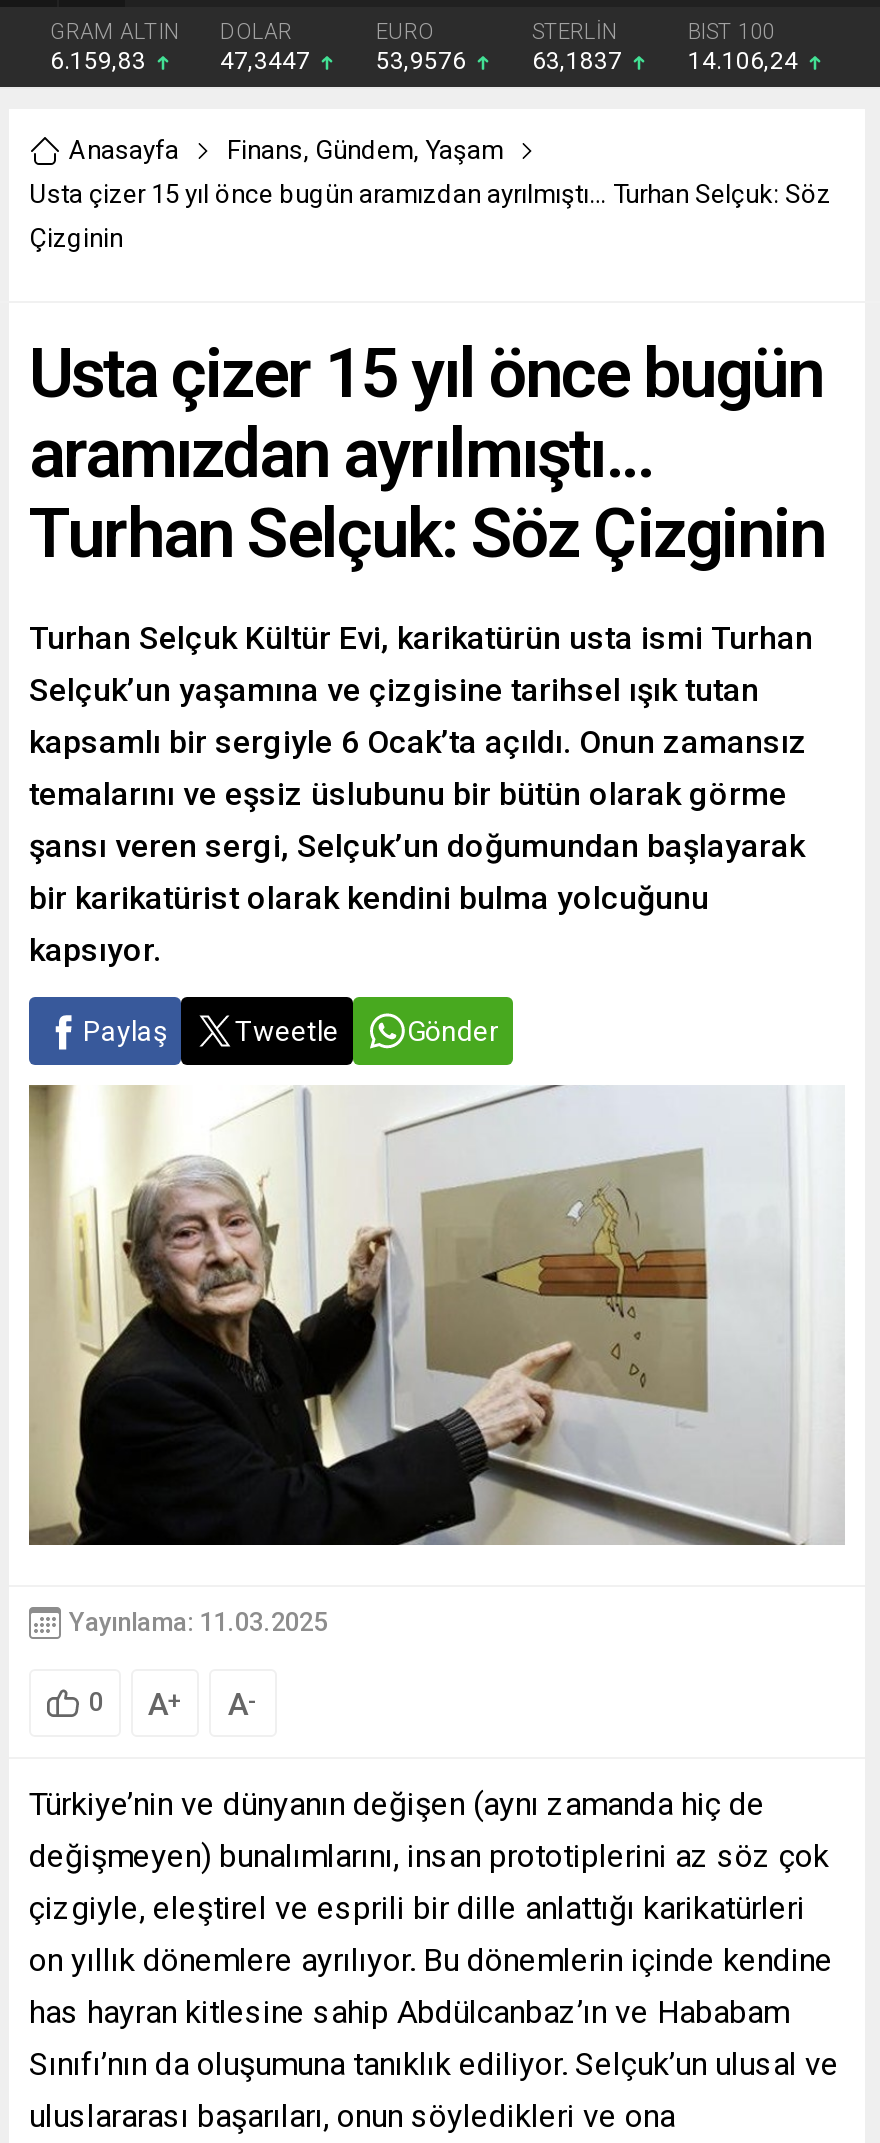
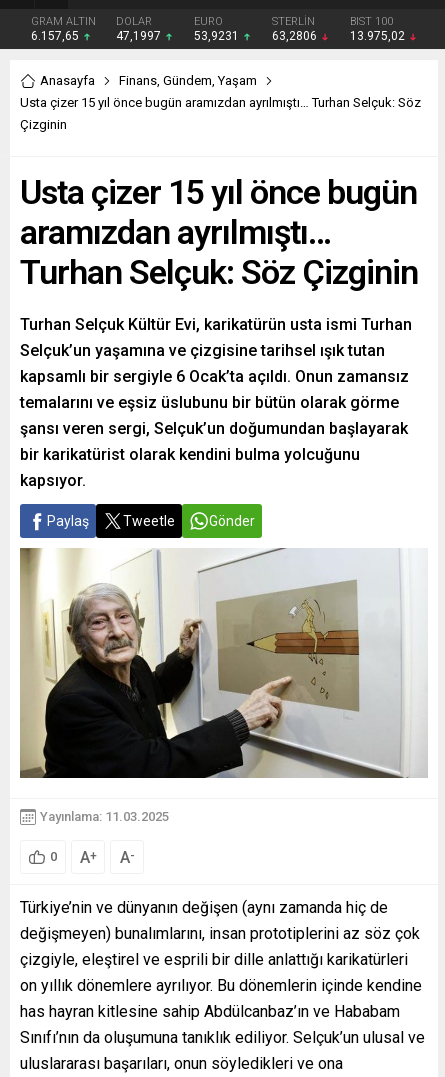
[50,47,152,75] 6.159,83 -> [30,29,81,43] 6.157,65
[220,47,316,75] 47,3447 -> [115,29,163,43] 47,1997
[376,47,472,75] 53,9576 -> [193,29,241,43] 53,9231
[532,47,628,75] 63,1837 -> [271,29,319,43] 63,2806
[688,47,804,75] 14.106,24 -> [349,29,407,43] 13.975,02

